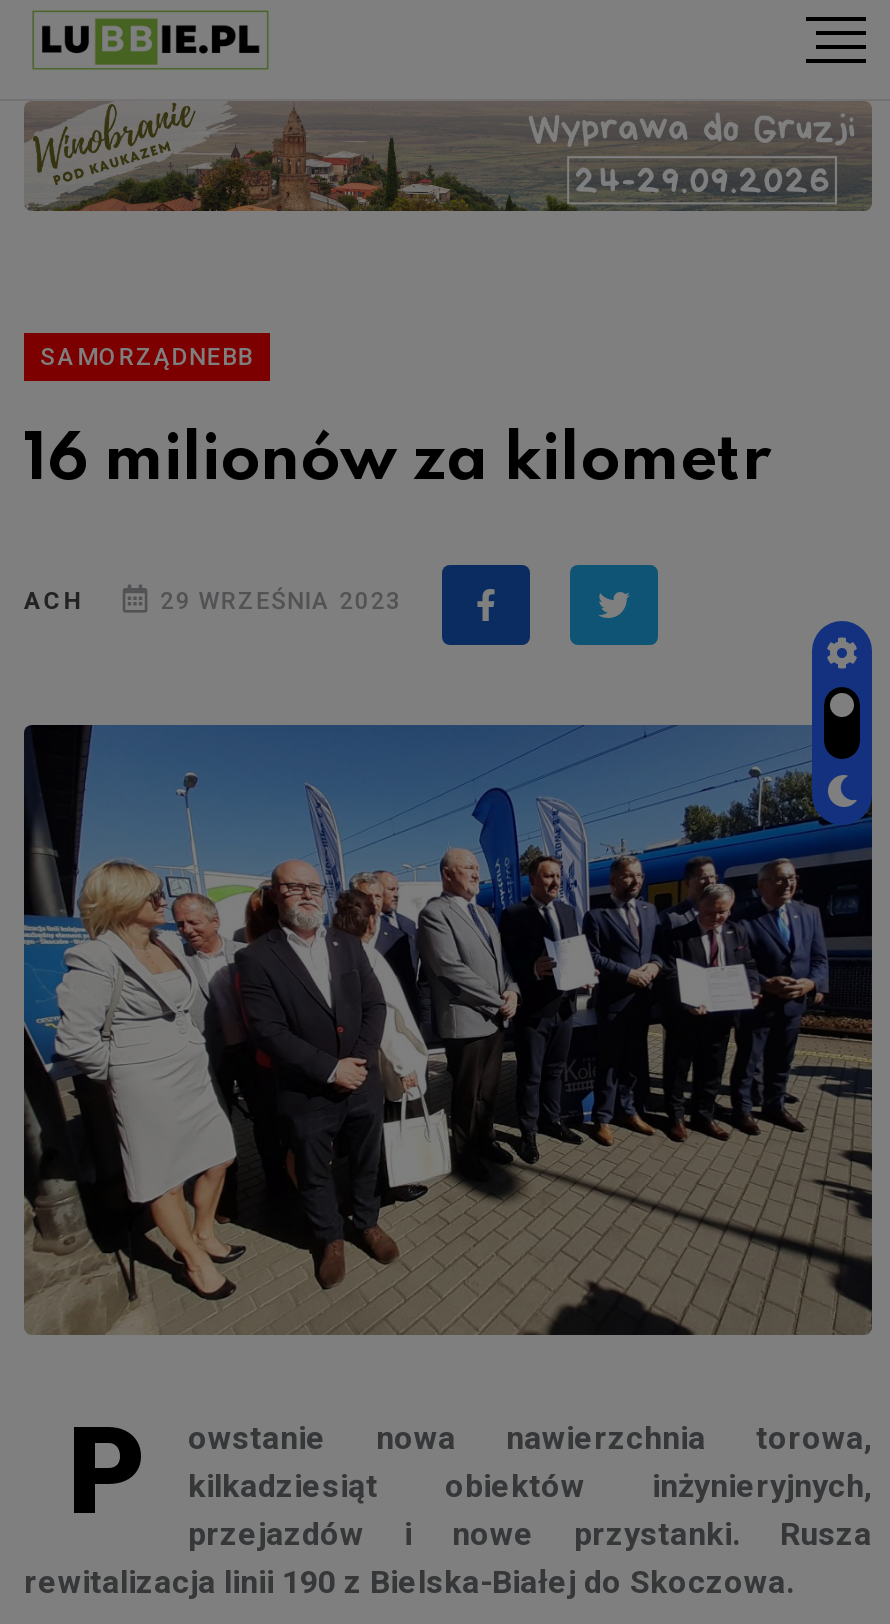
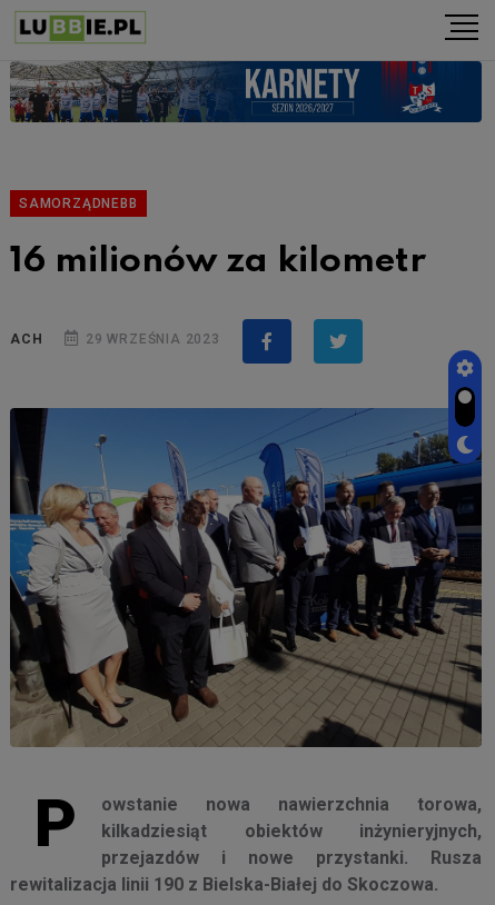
[24,101,872,213] [image] -> [10,60,483,123] [image]

